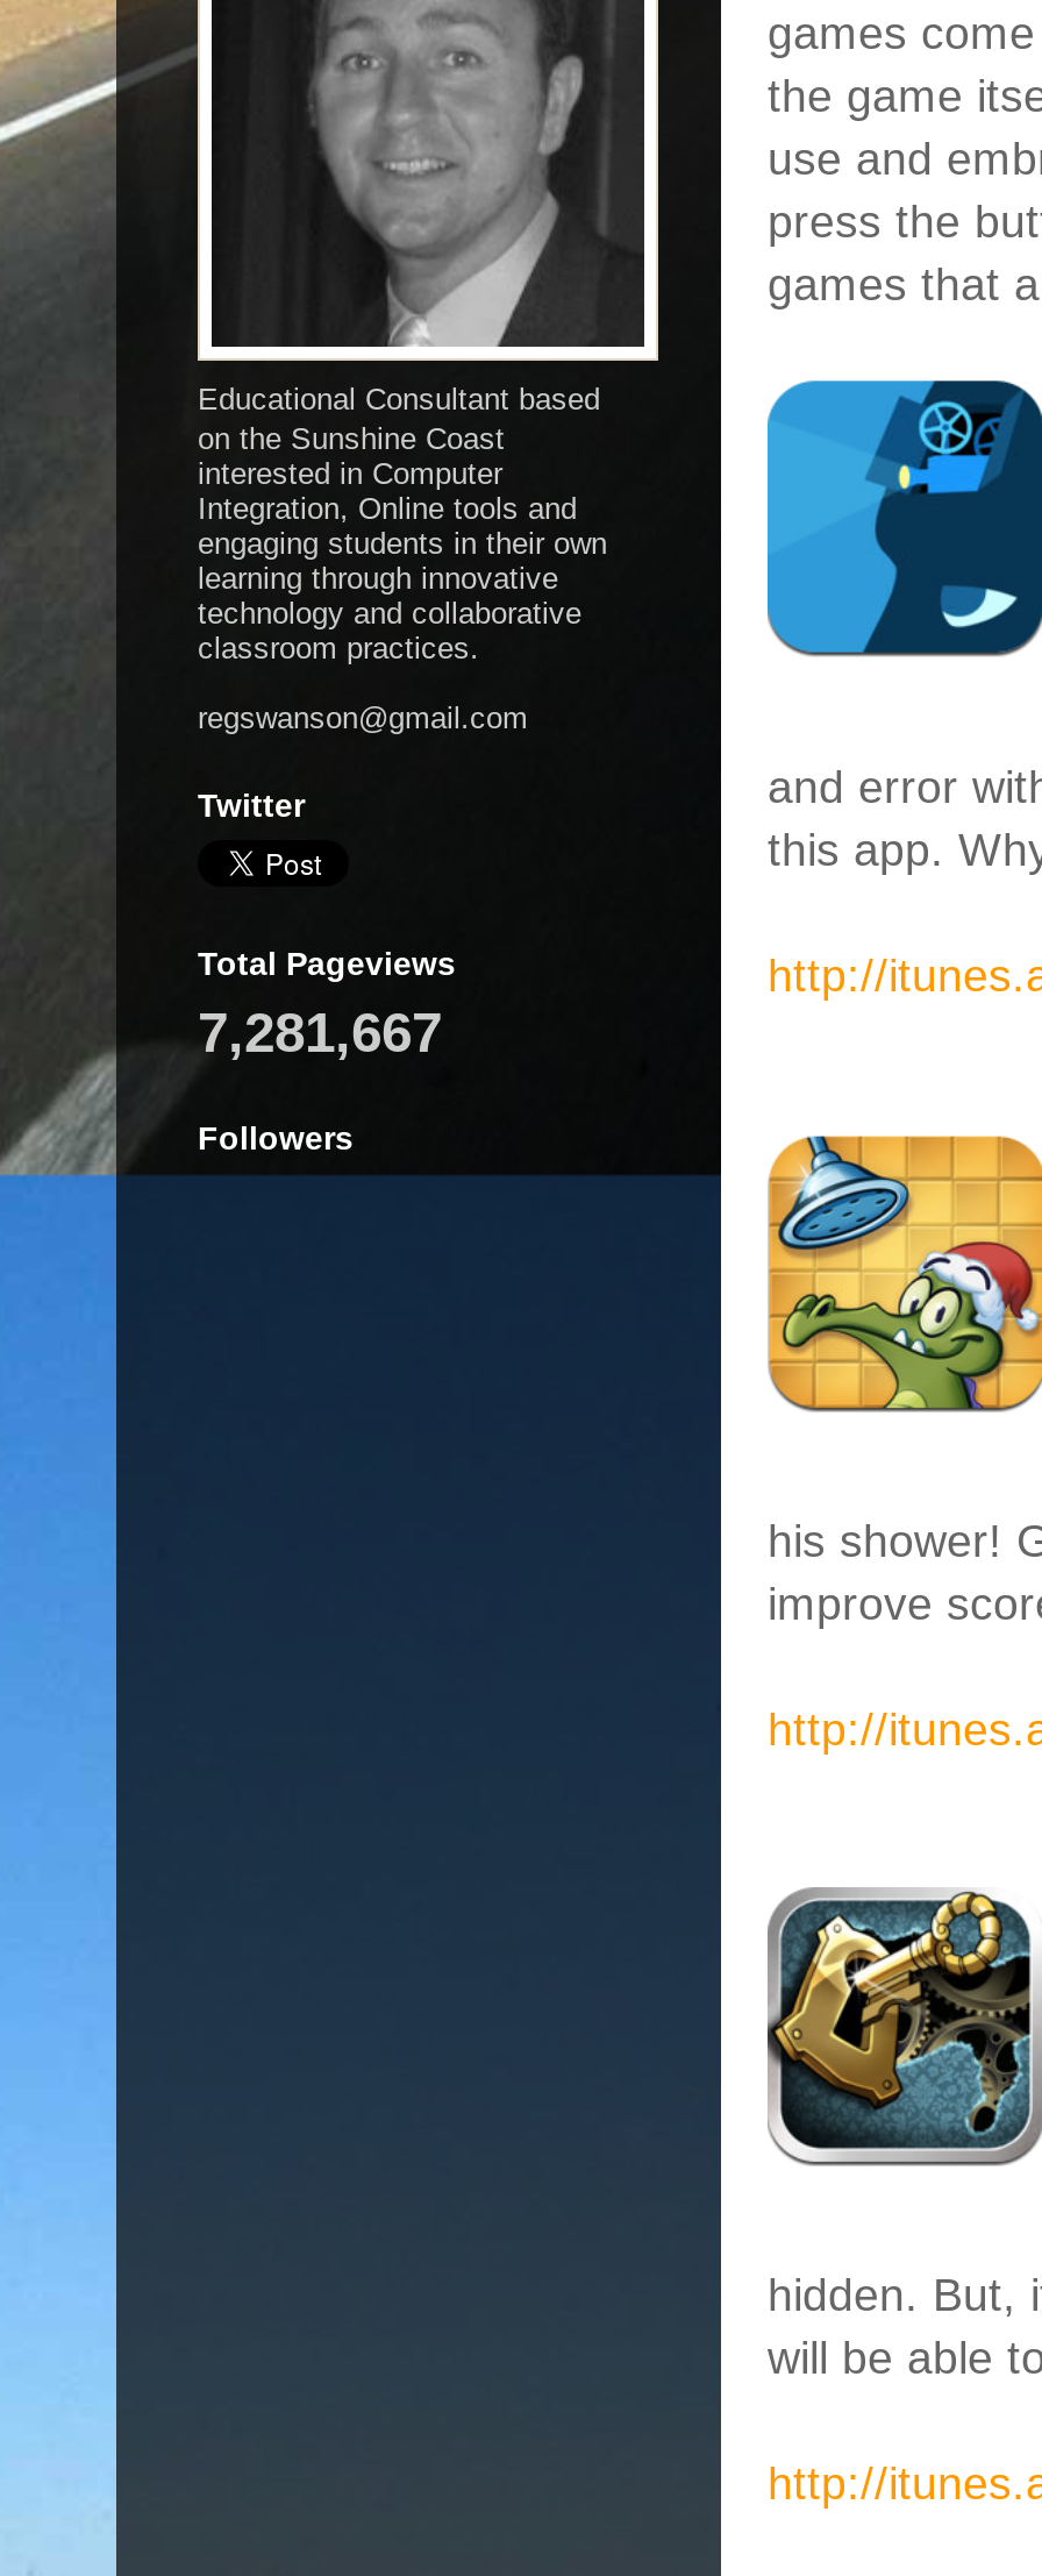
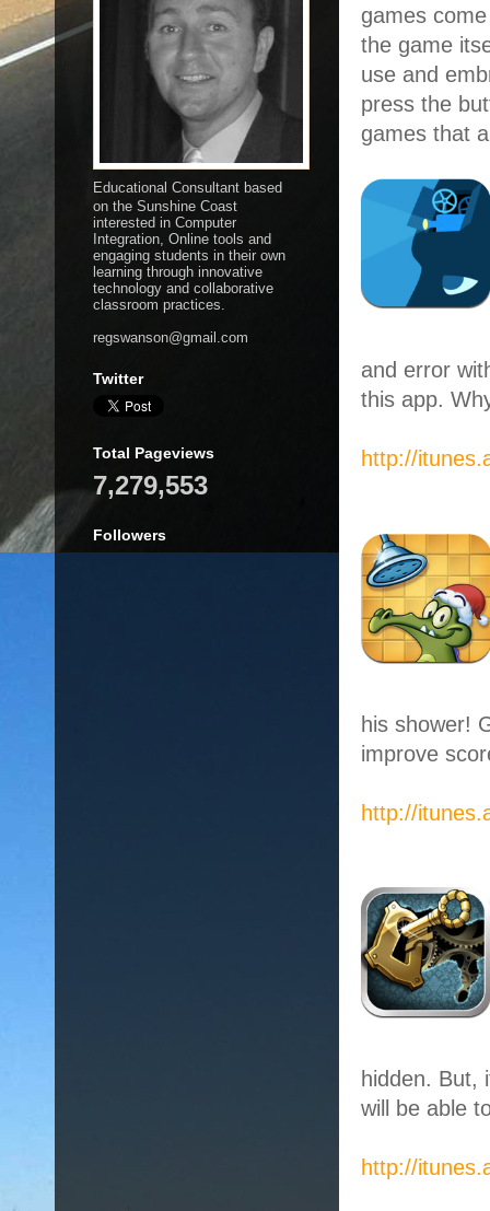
[198,1001,442,1063] 7,281,667 -> [93,470,208,500] 7,279,553

